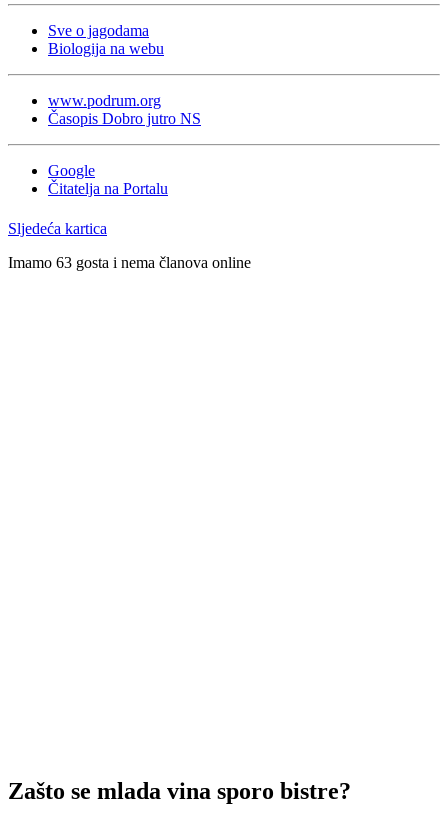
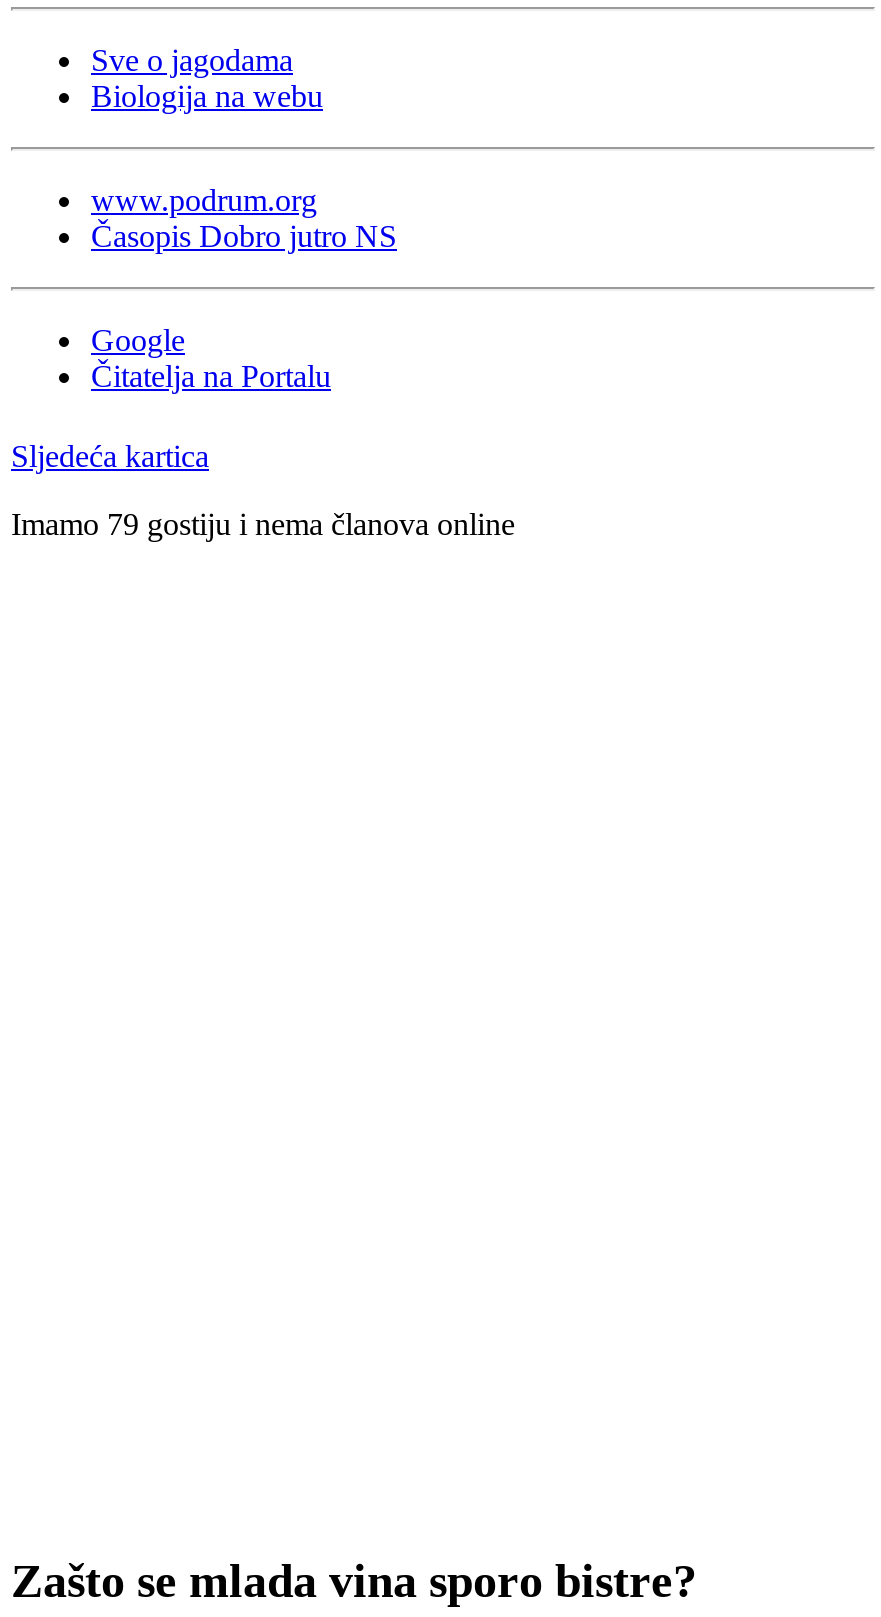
[8,254,251,271] Imamo 63 gosta i nema članova online -> [11,507,515,541] Imamo 79 gostiju i nema članova online

